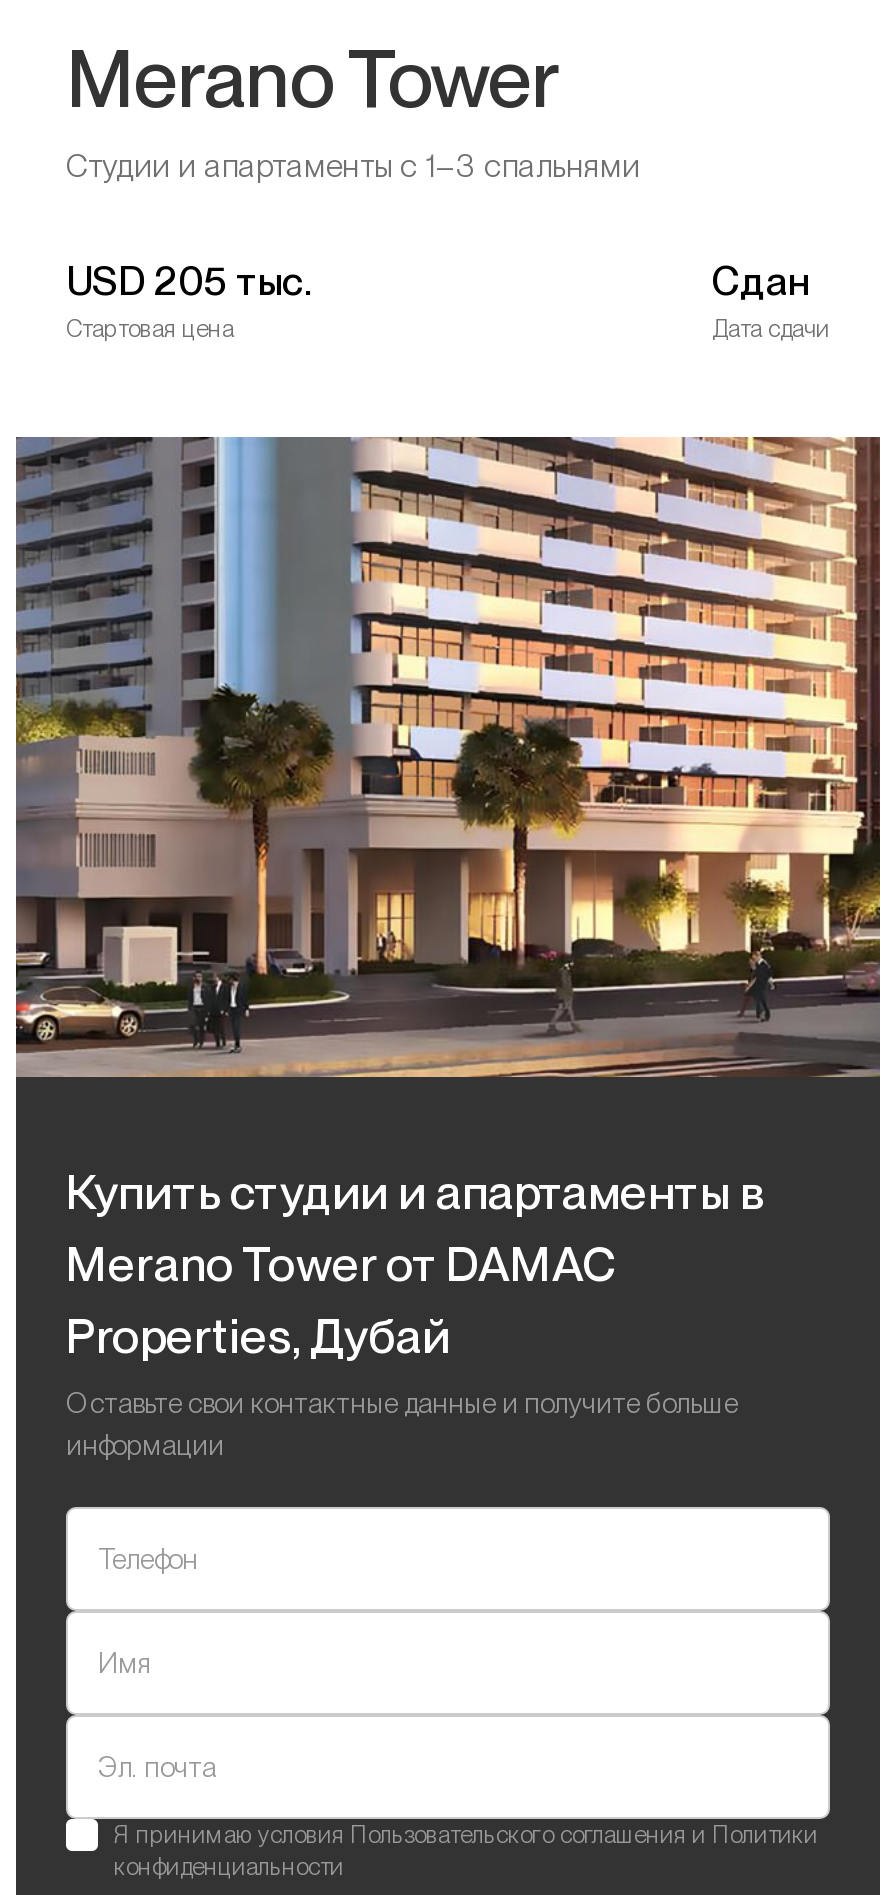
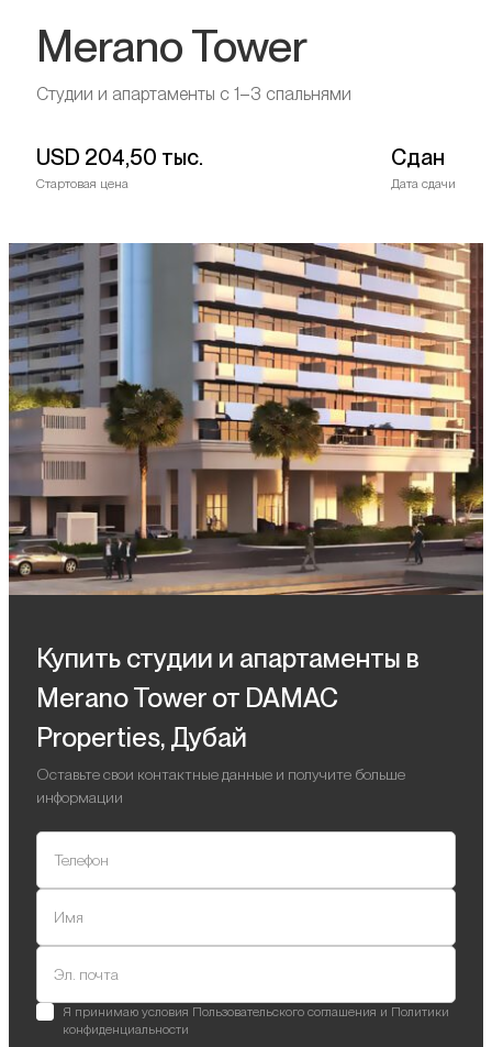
[66,257,312,305] USD 205 тыс. -> [36,144,203,170] USD 204,50 тыс.

